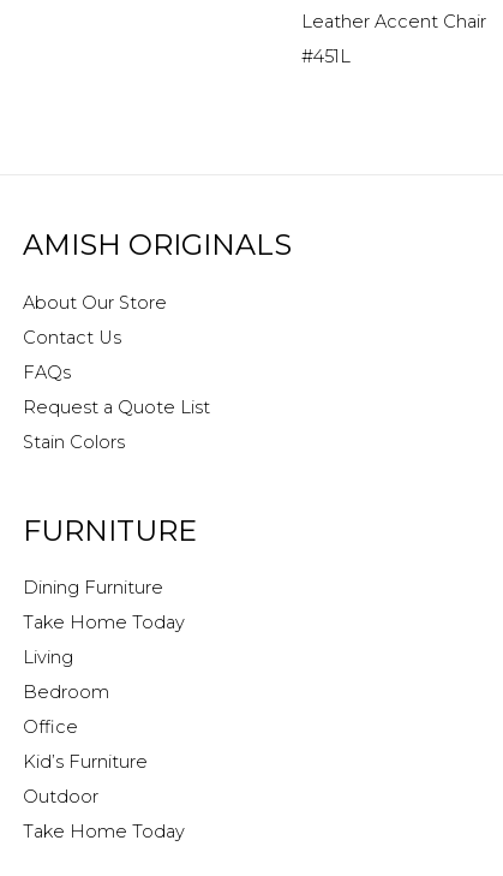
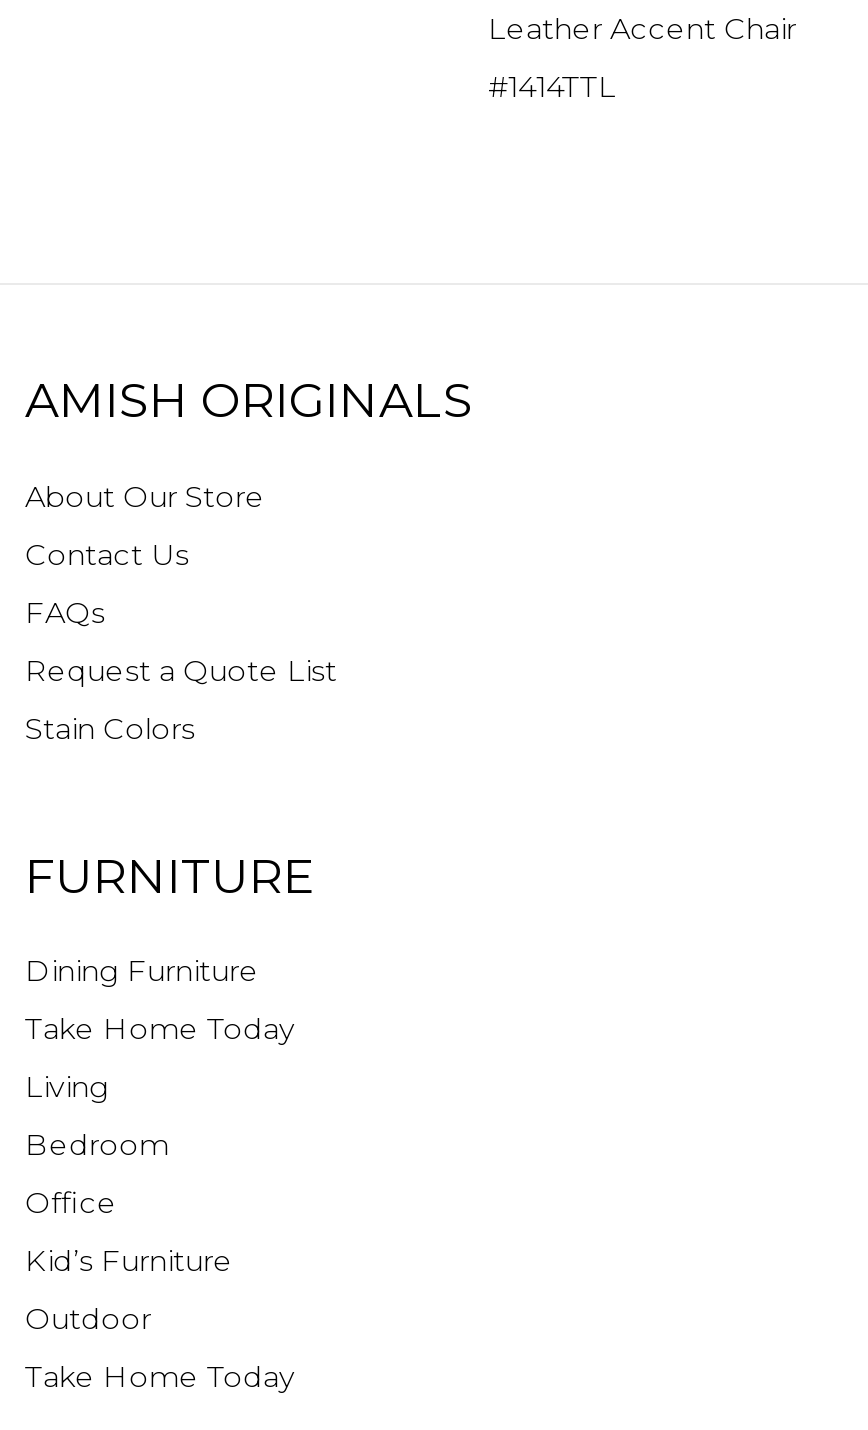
[301,46,350,67] #451L -> [488,70,616,106] #1414TTL

